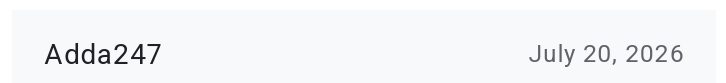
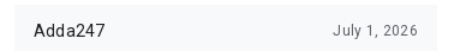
[528,40,684,68] July 20, 2026 -> [333,23,418,39] July 1, 2026

